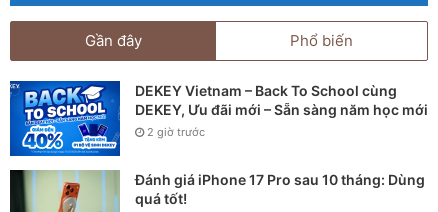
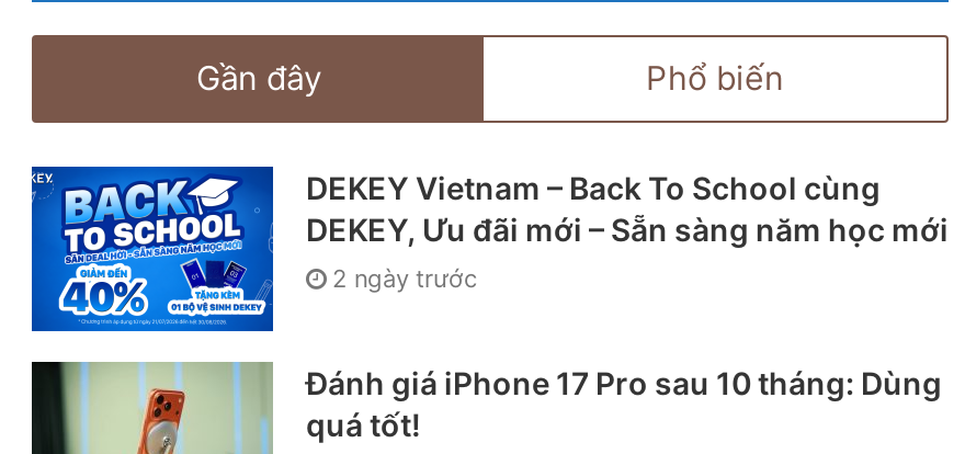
[147,125,205,139] 2 giờ trước -> [332,263,477,293] 2 ngày trước

